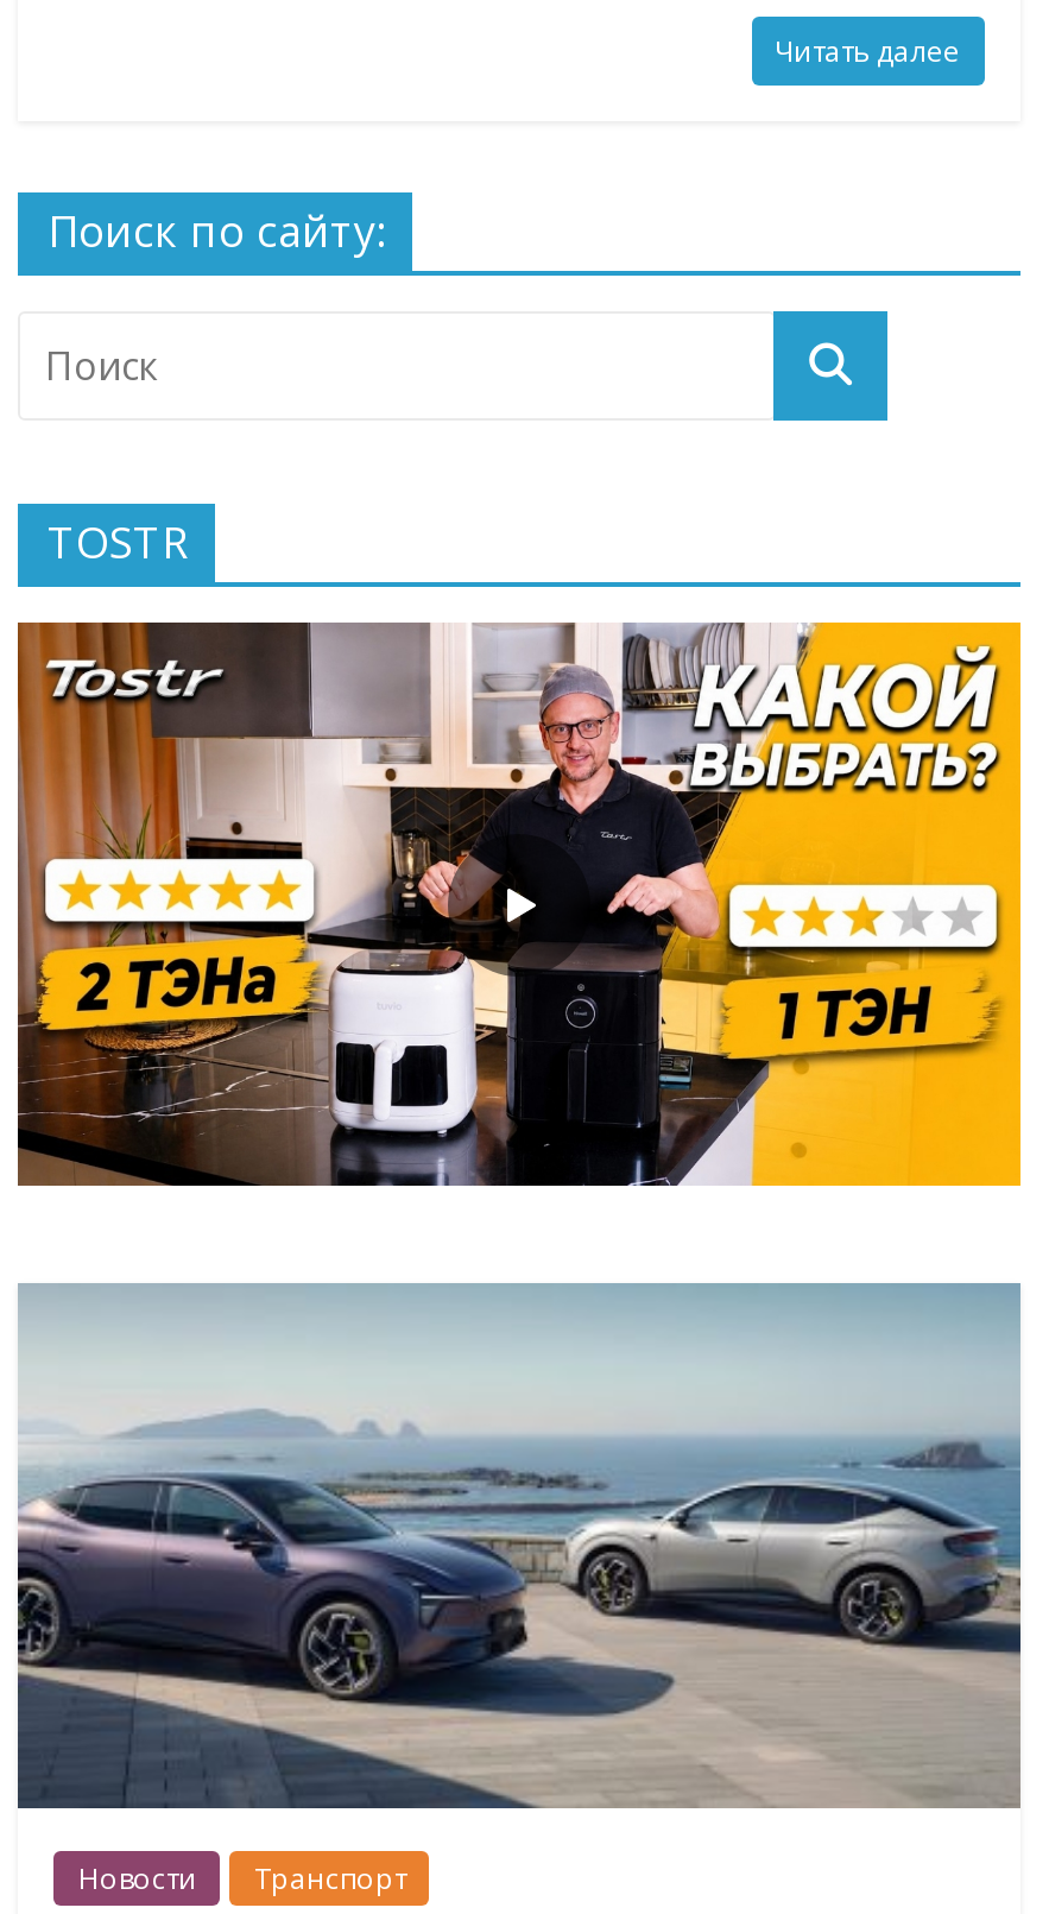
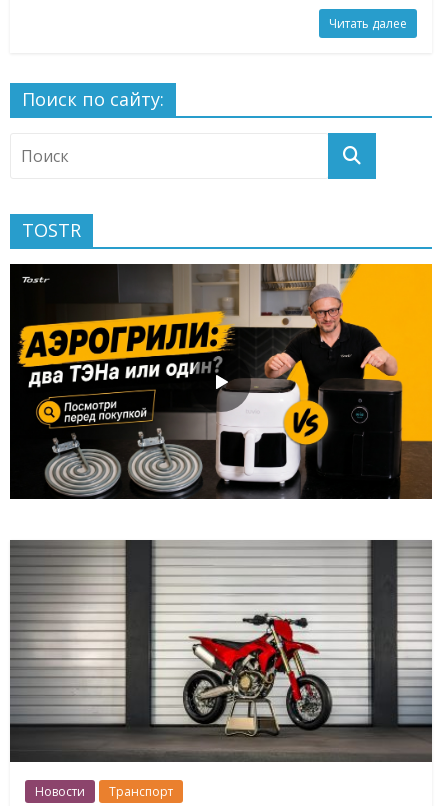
[15,620,1023,1188] [image] -> [9,263,433,500] [image]
[18,1281,1020,1808] [image] -> [10,539,432,763] [image]

